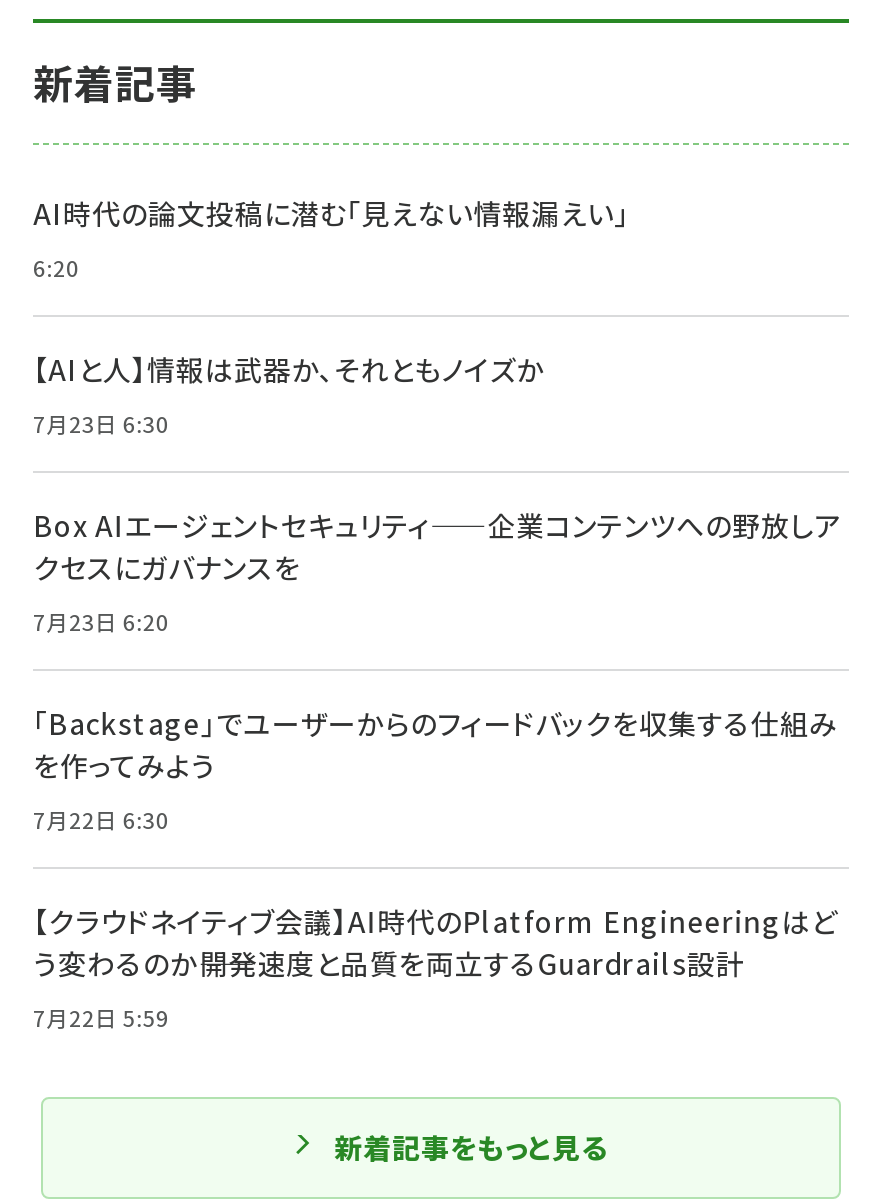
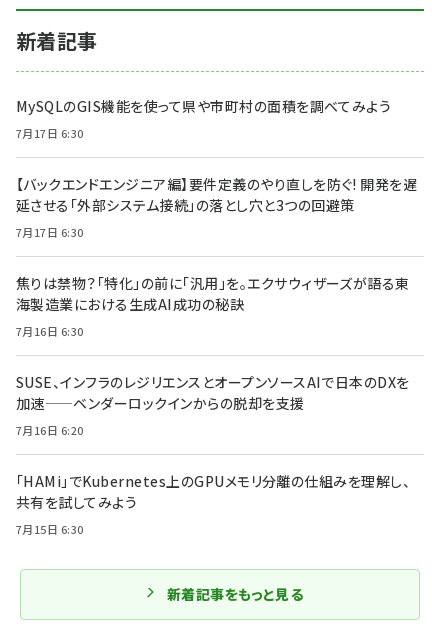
[33,193,629,283] AI時代の論文投稿に潜む「見えない情報漏えい」 | 6:20 -> [16,96,391,141] MySQLのGIS機能を使って県や市町村の面積を調べてみよう | 7月17日 6:30
[33,349,545,439] 【AIと人】情報は武器か、それともノイズか | 7月23日 6:30 -> [16,174,417,240] 【バックエンドエンジニア編】要件定義のやり直しを防ぐ! 開発を遅 | 延させる「外部システム接続」の落とし穴と3つの回避策 | 7月17日 6:30
[33,505,842,637] Box AIエージェントセキュリティ——企業コンテンツへの野放しア | クセスにガバナンスを | 7月23日 6:20 -> [16,273,410,339] 焦りは禁物？「特化」の前に「汎用」を。エクサウィザーズが語る東 | 海製造業における生成AI成功の秘訣 | 7月16日 6:30
[33,703,838,835] 「Backstage」でユーザーからのフィードバックを収集する仕組み | を作ってみよう | 7月22日 6:30 -> [16,372,410,438] SUSE、インフラのレジリエンスとオープンソースAIで日本のDXを | 加速——ベンダーロックインからの脱却を支援 | 7月16日 6:20
[33,901,837,1033] 【クラウドネイティブ会議】AI時代のPlatform Engineeringはど | う変わるのか――開発速度と品質を両立するGuardrails設計 | 7月22日 5:59 -> [16,471,410,537] 「HAMi」でKubernetes上のGPUメモリ分離の仕組みを理解し、 | 共有を試してみよう | 7月15日 6:30

